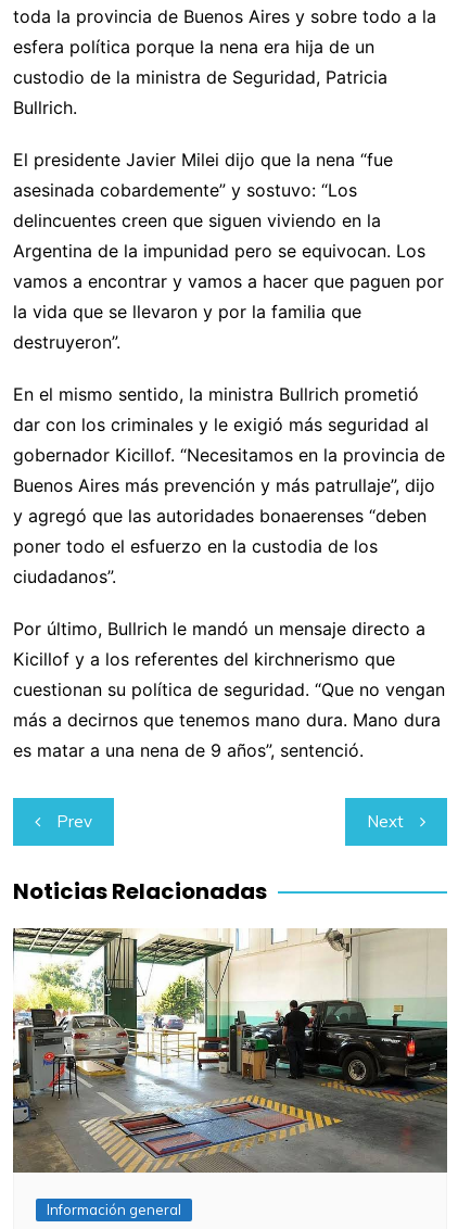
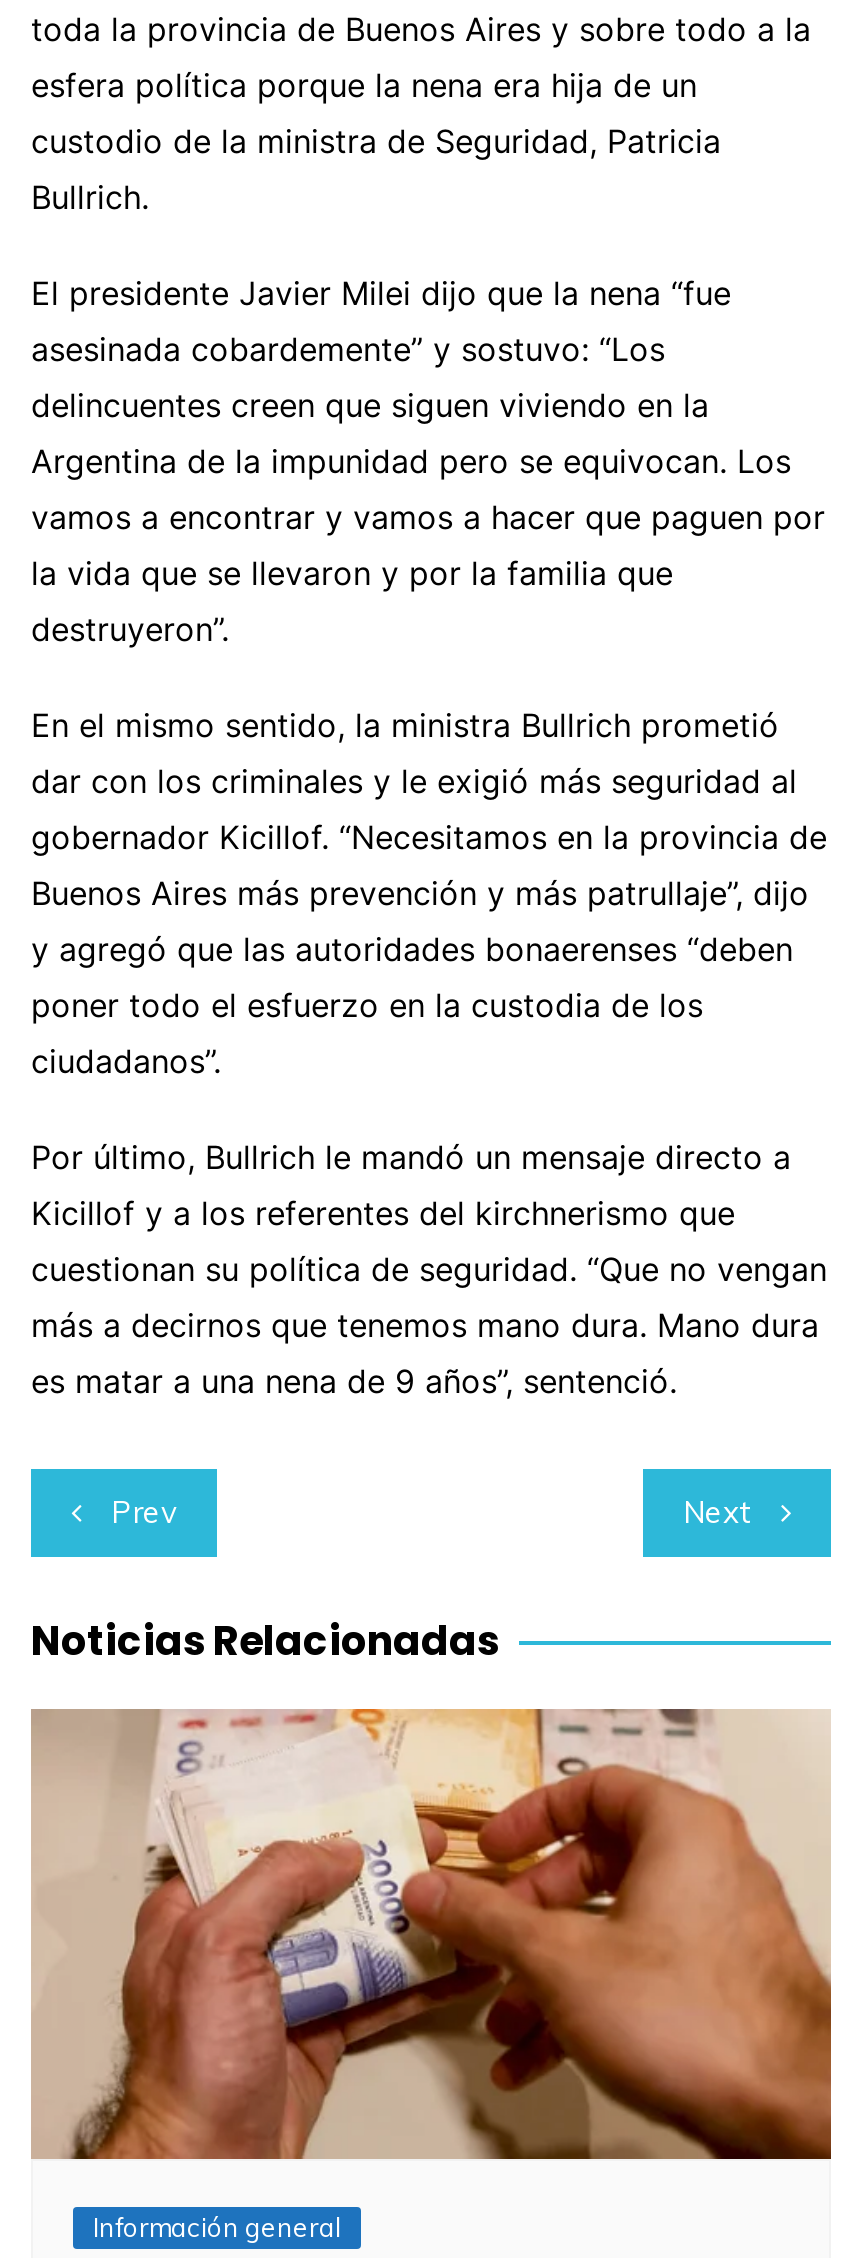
[12,927,448,1174] [image] -> [31,1705,833,2159] [image]

